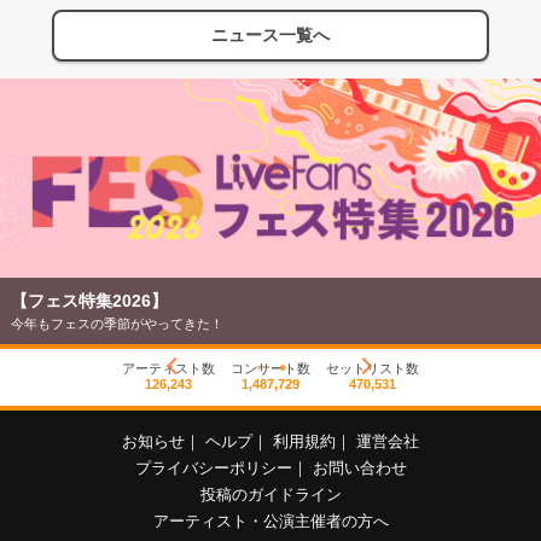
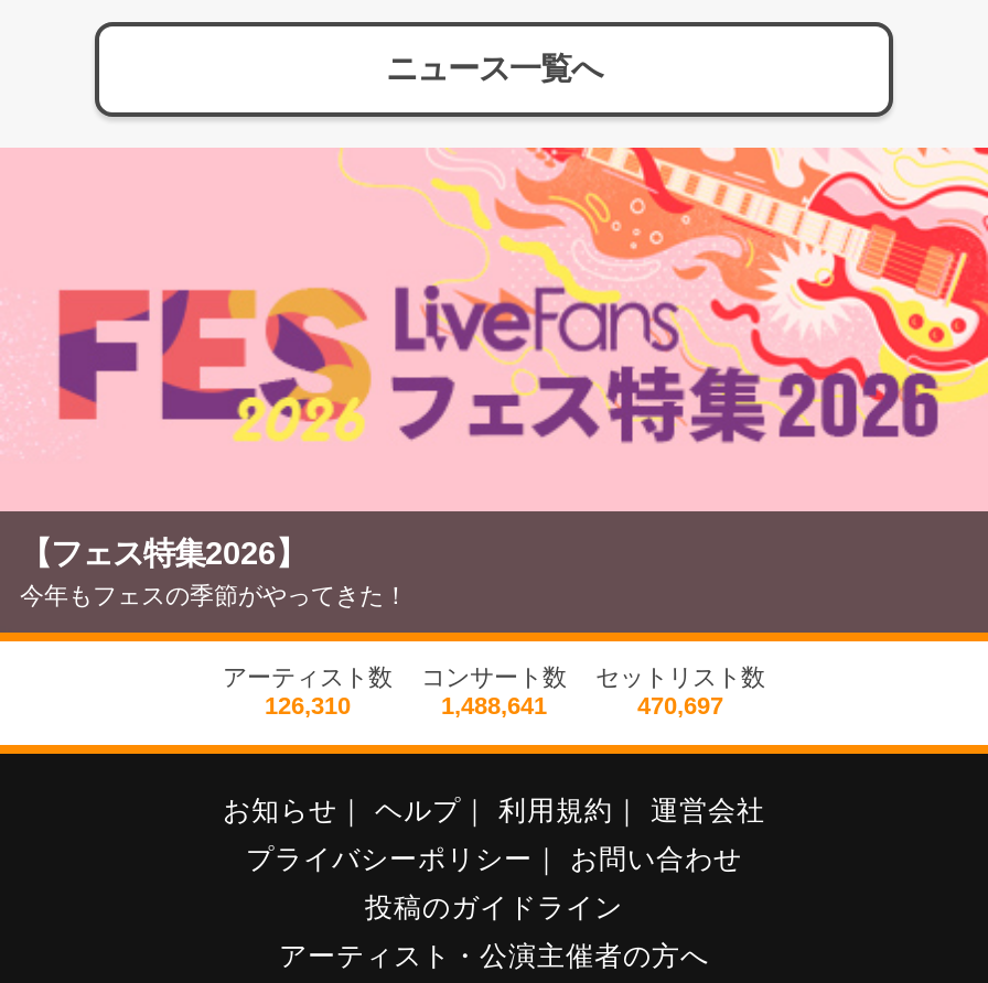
[145,376,192,391] 126,243 -> [265,691,351,718] 126,310
[242,376,299,391] 1,487,729 -> [441,691,547,718] 1,488,641
[349,376,396,391] 470,531 -> [637,691,723,718] 470,697

